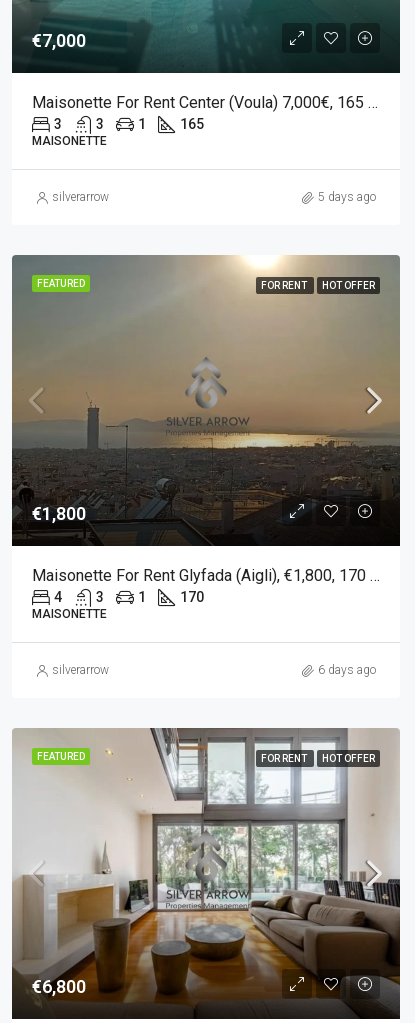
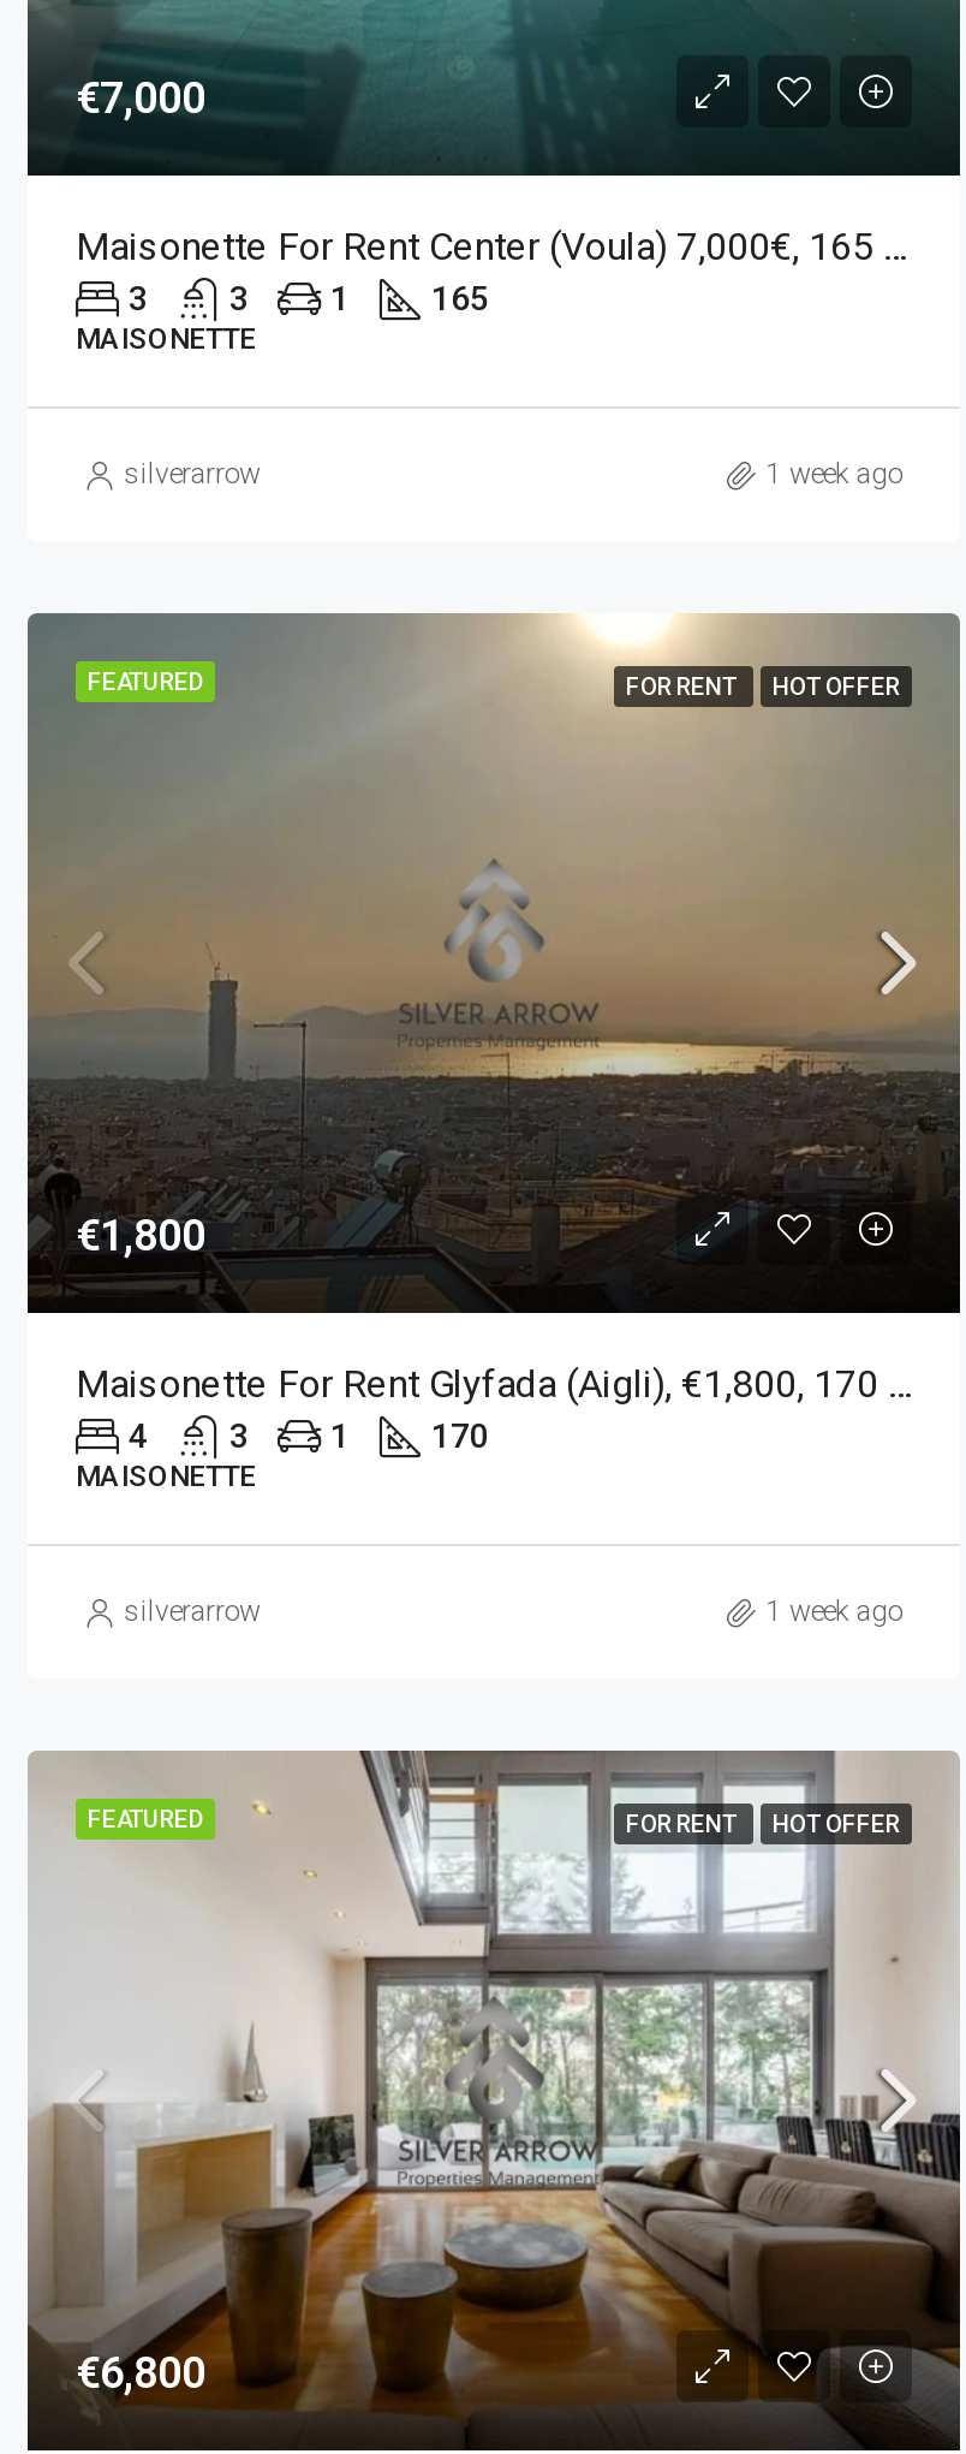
[318,190,376,204] 5 days ago -> [765,457,902,491] 1 week ago
[318,663,376,677] 6 days ago -> [765,1594,902,1628] 1 week ago

